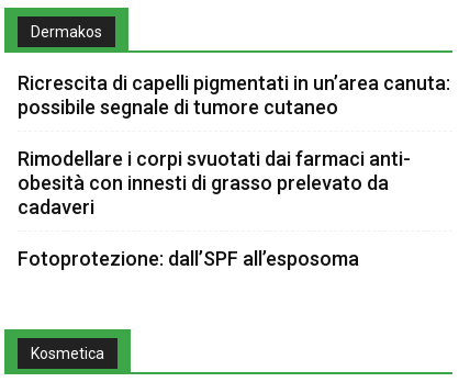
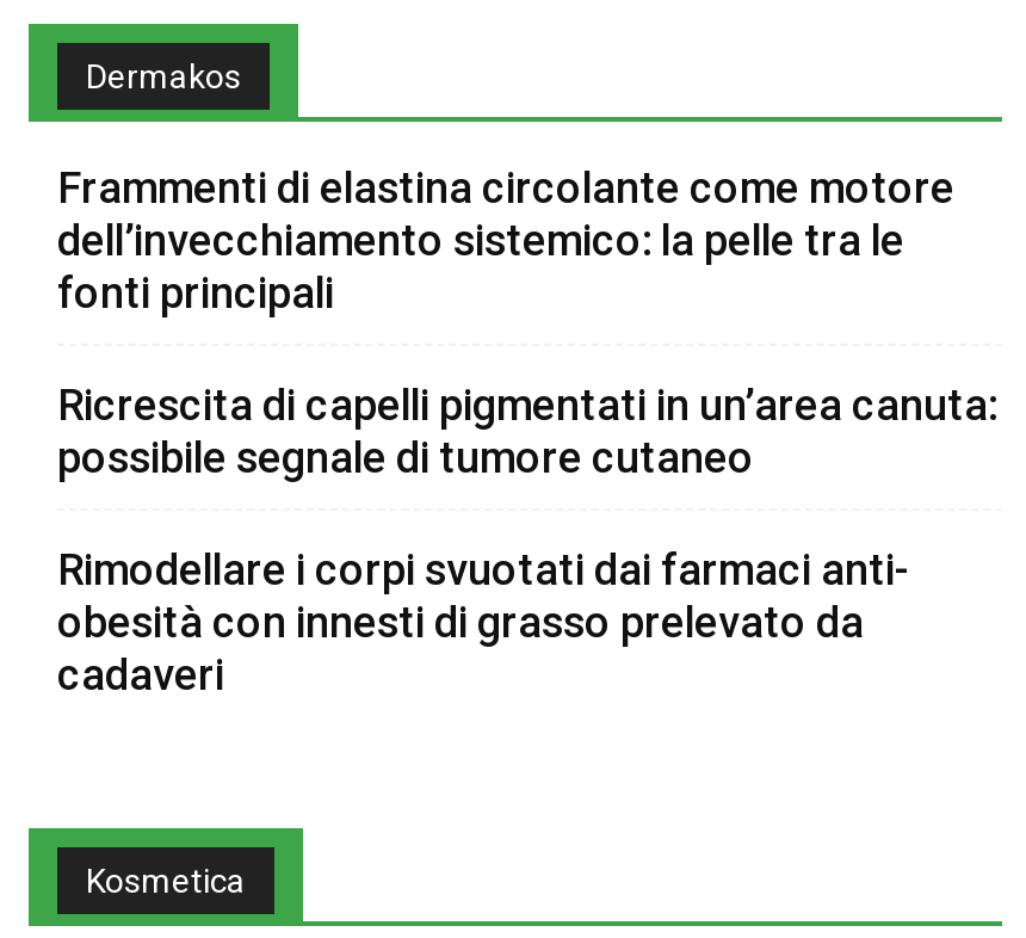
none -> [57,162,954,317] Frammenti di elastina circolante come motore | dell’invecchiamento sistemico: la pelle tra le | fonti principali
moved [18,71,450,218] -> [57,379,997,699]: Ricrescita di capelli pigmentati in un’area canuta: | possibile segnale di tumore cutaneo | Rimodellare i corpi svuotati dai farmaci anti- | obesità con innesti di grasso prelevato da | cadaveri
[18,247,359,270] Fotoprotezione: dall’SPF all’esposoma -> none

